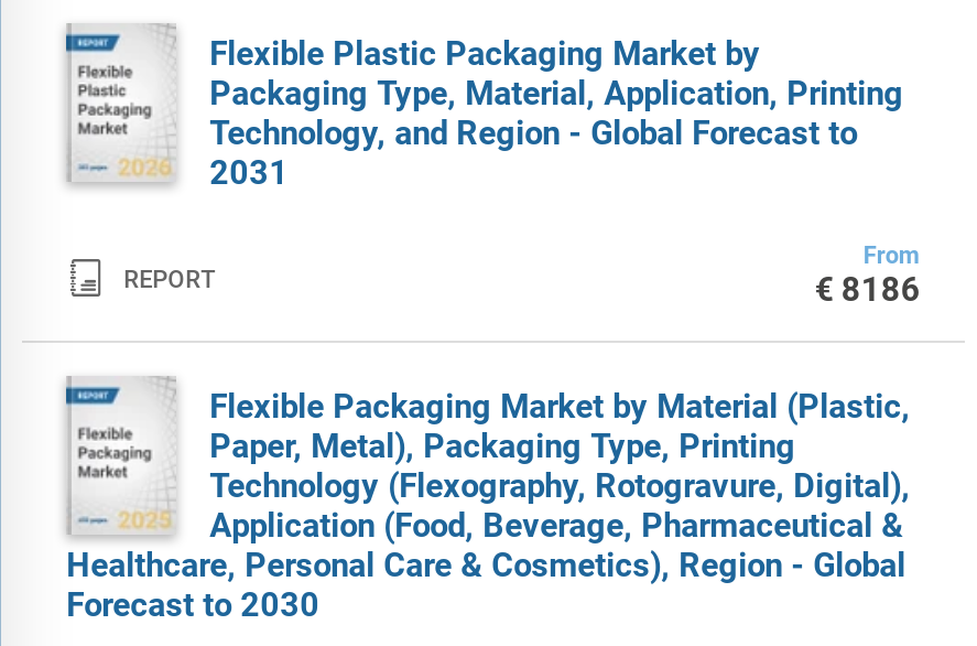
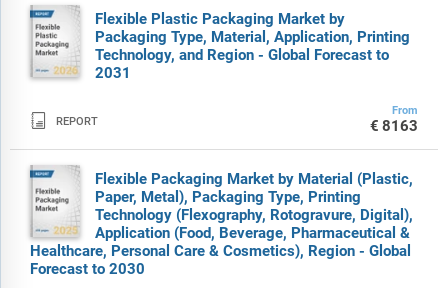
[841,270,921,310] €8186 -> [382,117,418,135] €8163

